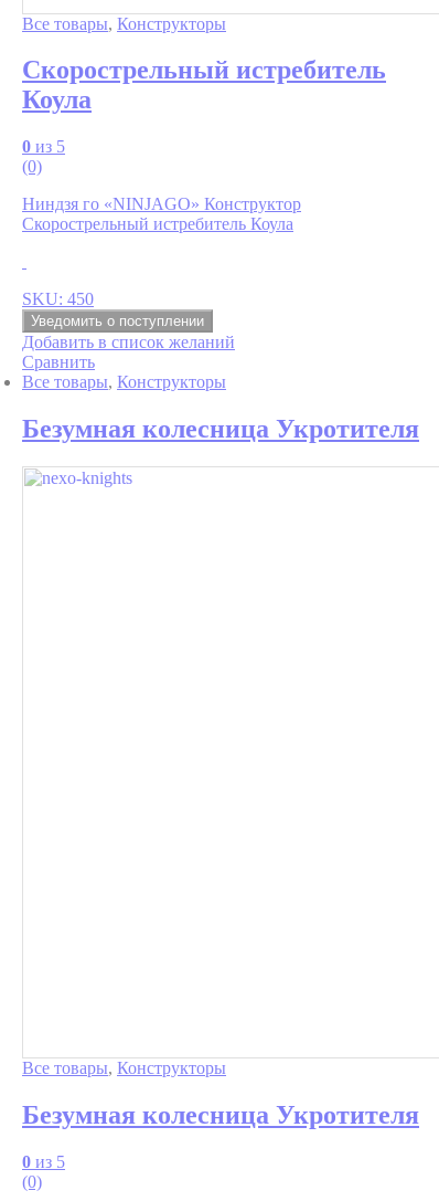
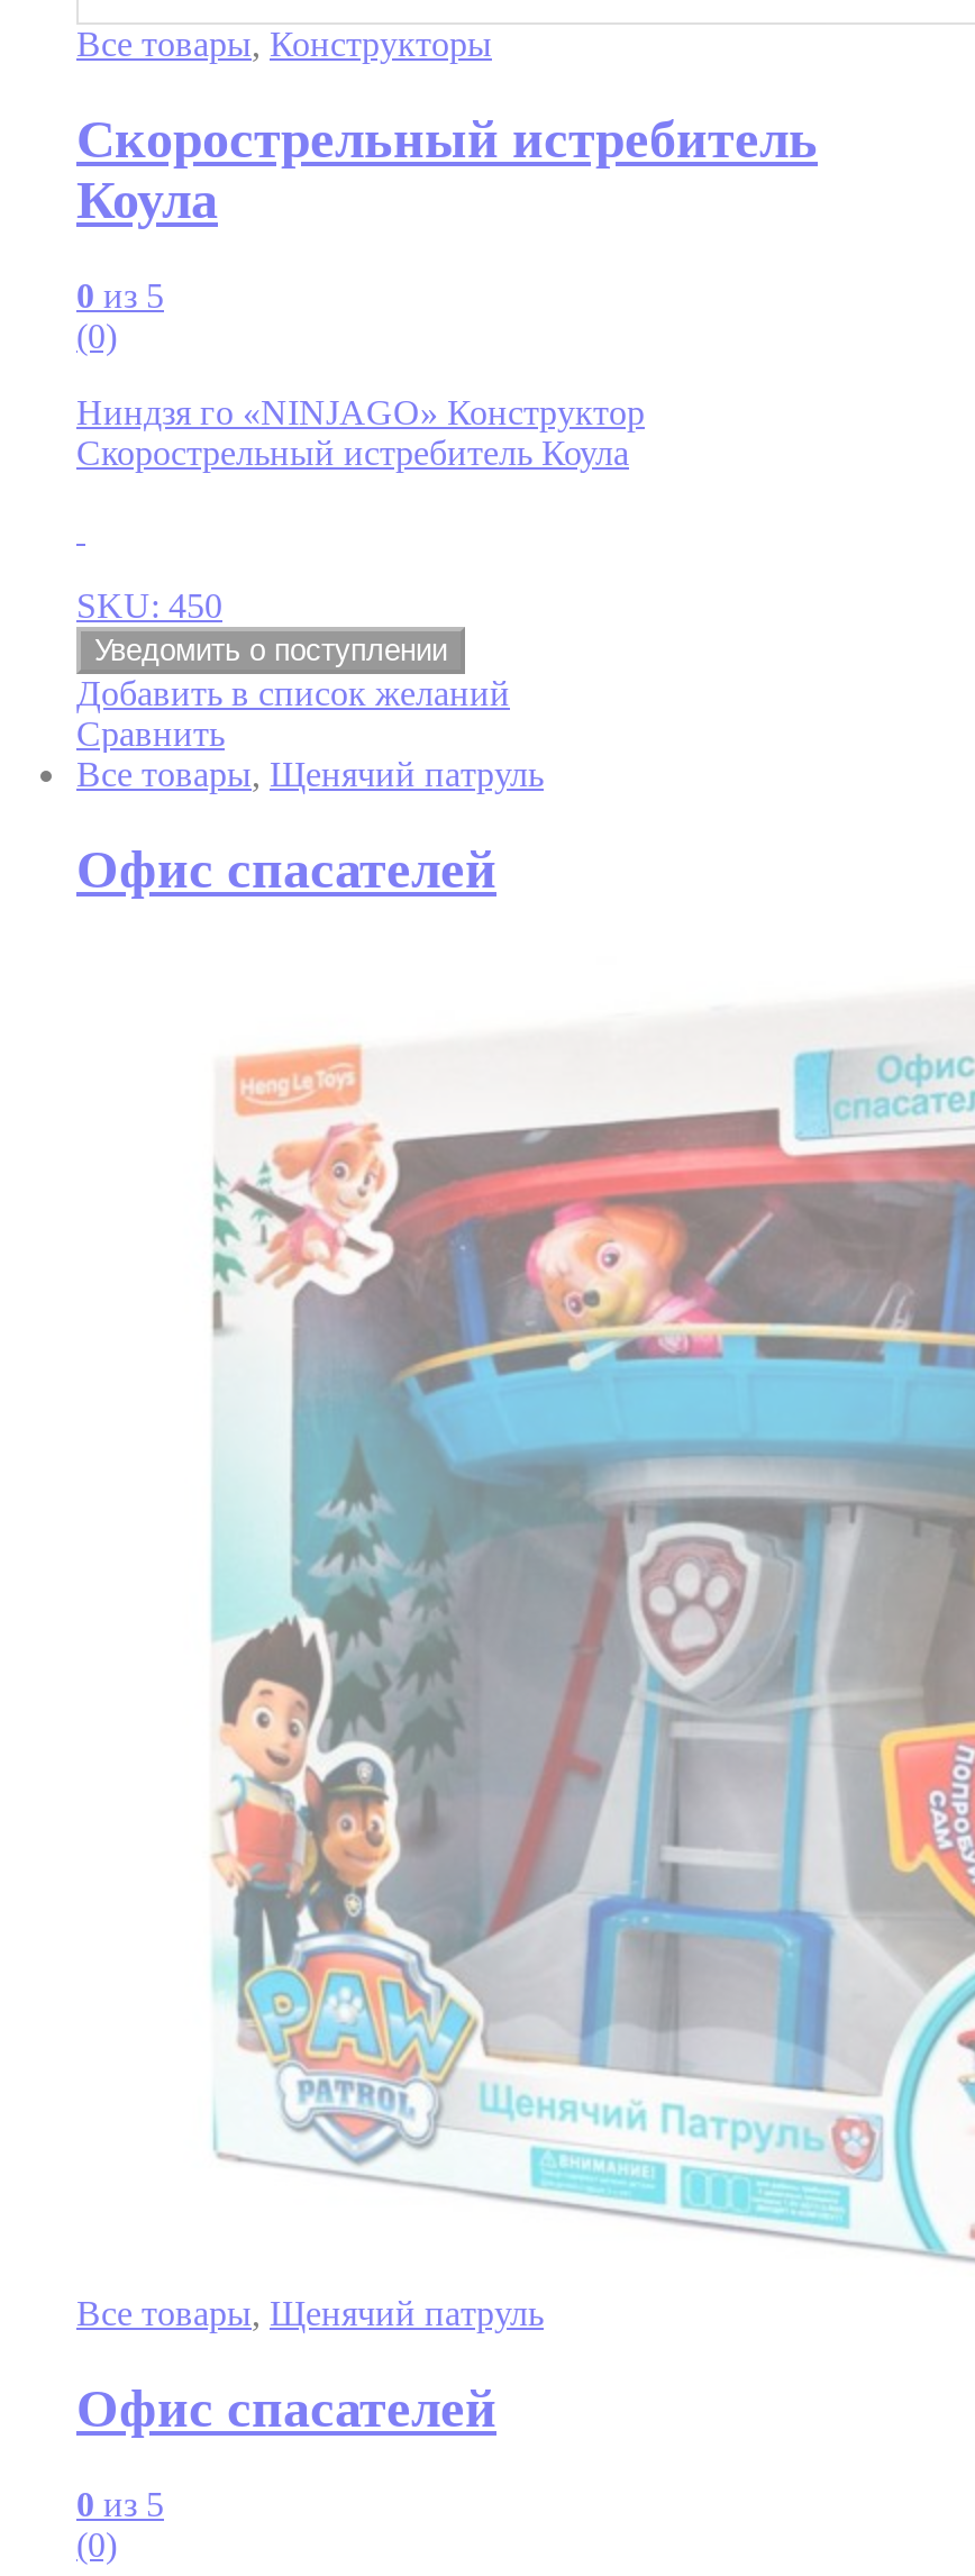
[22,373,226,391] Все товары, Конструкторы -> [76,754,544,793] Все товары, Щенячий патруль
none -> [209,992,968,2266] [image]
[22,415,419,443] Безумная колесница Укротителя -> [76,840,496,898] Офис спасателей
[22,1059,226,1077] Все товары, Конструкторы -> [76,2293,544,2331] Все товары, Щенячий патруль
[22,1100,419,1129] Безумная колесница Укротителя -> [76,2378,496,2437] Офис спасателей

